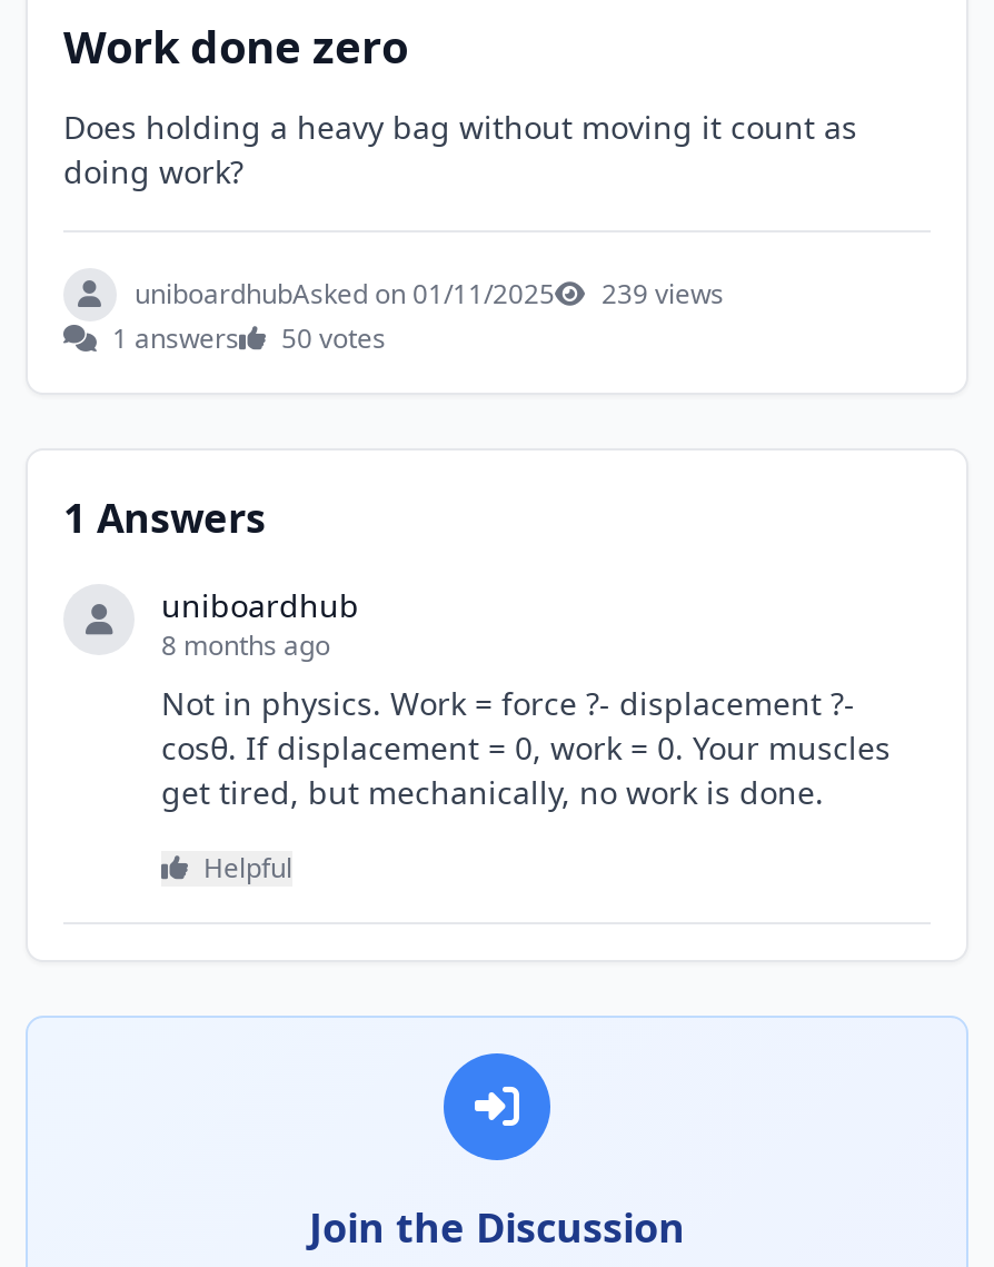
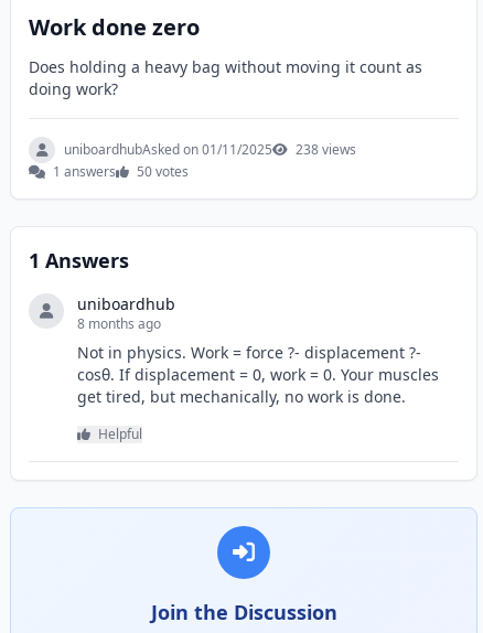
[135,275,724,313] uniboardhubAsked on 01/11/2025 239 views -> [64,140,356,159] uniboardhubAsked on 01/11/2025 238 views

